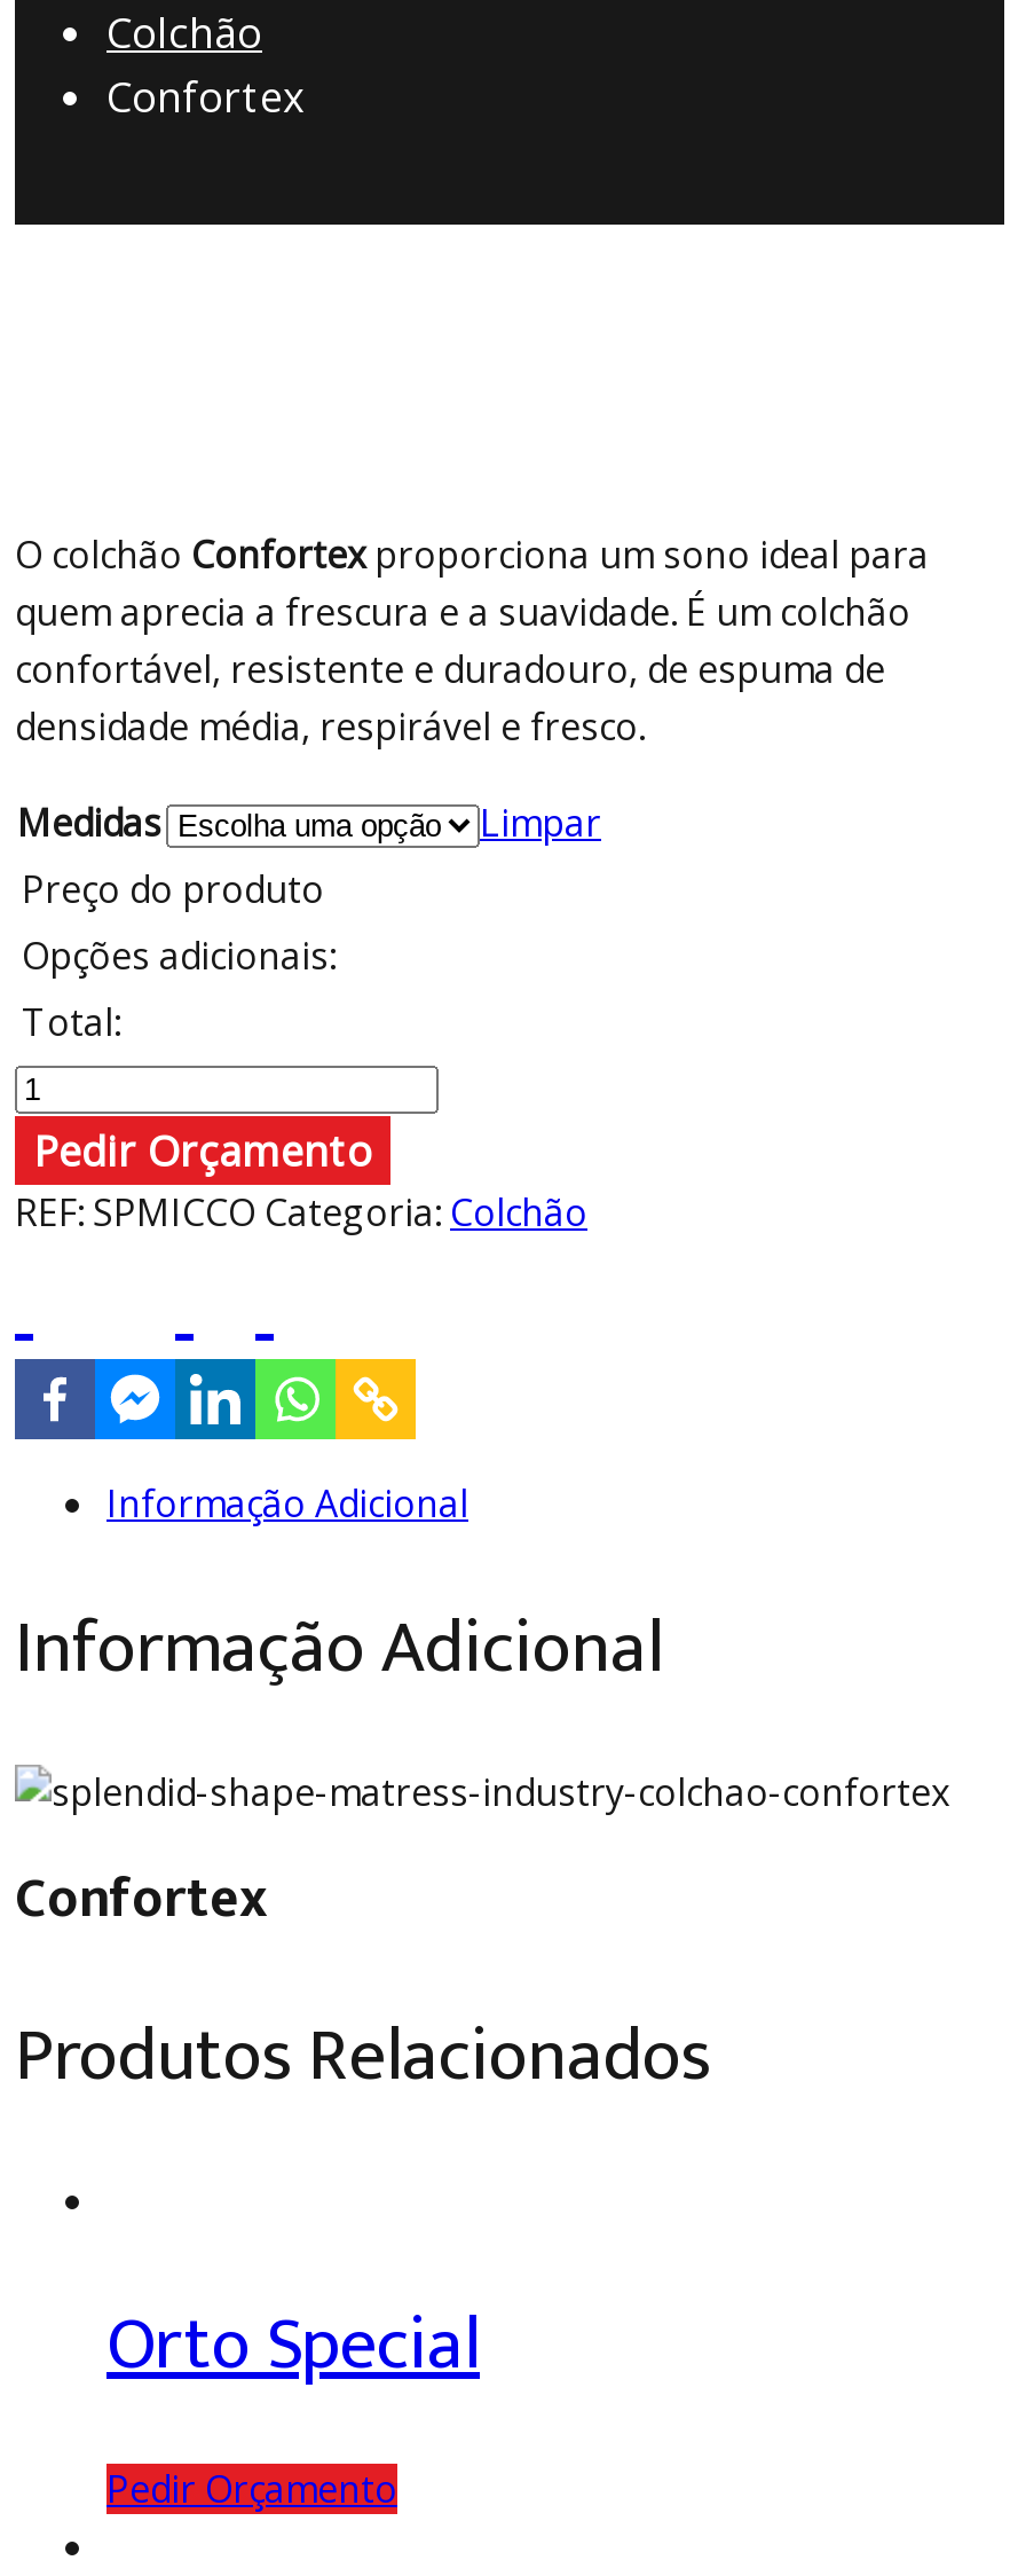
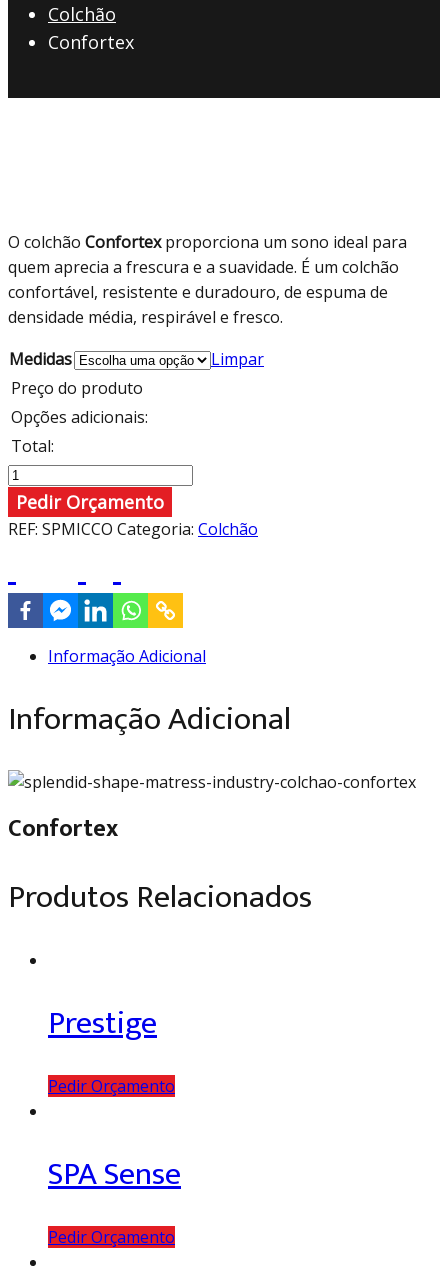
[106,2284,480,2406] Orto Special -> [48,997,181,1201] Prestige | Pedir Orçamento | SPA Sense

